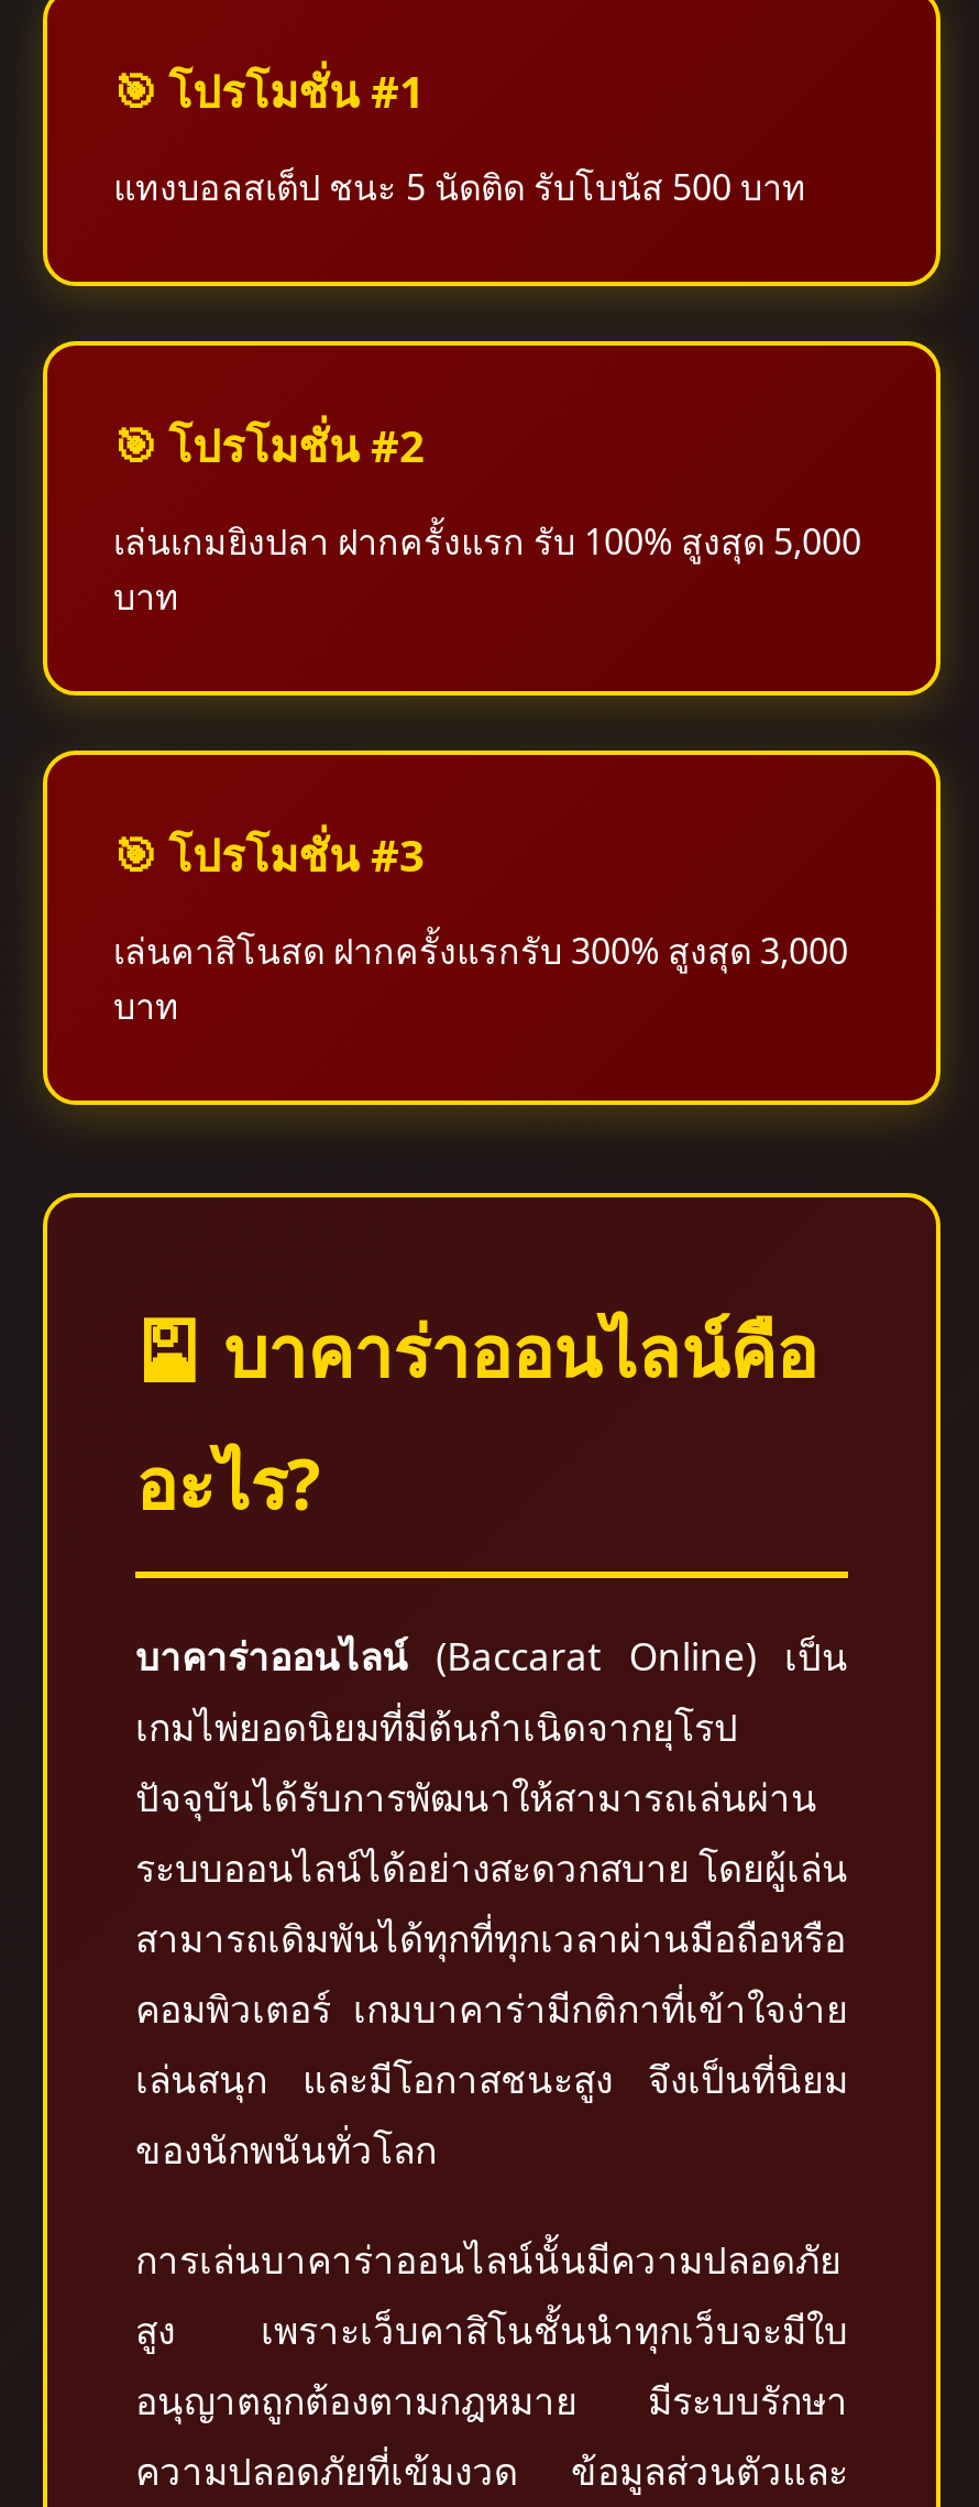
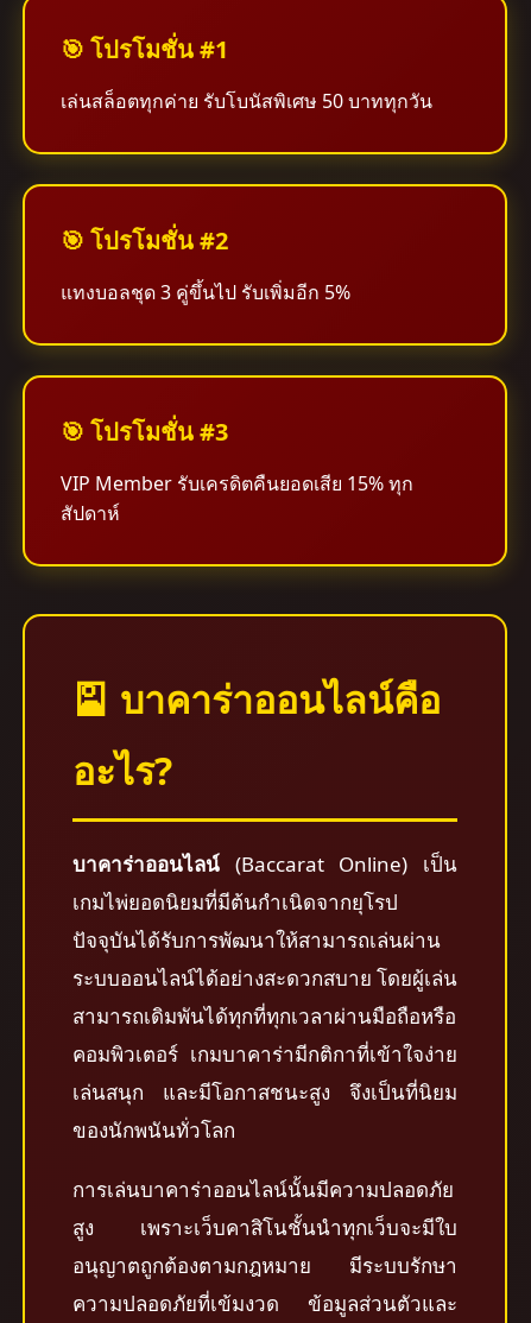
[113,163,806,211] แทงบอลสเต็ป ชนะ 5 นัดติด รับโบนัส 500 บาท -> [61,88,432,114] เล่นสล็อตทุกค่าย รับโบนัสพิเศษ 50 บาททุกวัน
[113,517,861,621] เล่นเกมยิงปลา ฝากครั้งแรก รับ 100% สูงสุด 5,000 | บาท -> [61,279,350,305] แทงบอลชุด 3 คู่ขึ้นไป รับเพิ่มอีก 5%
[113,927,848,1030] เล่นคาสิโนสด ฝากครั้งแรกรับ 300% สูงสุด 3,000 | บาท -> [61,470,413,526] VIP Member รับเครดิตคืนยอดเสีย 15% ทุก | สัปดาห์

